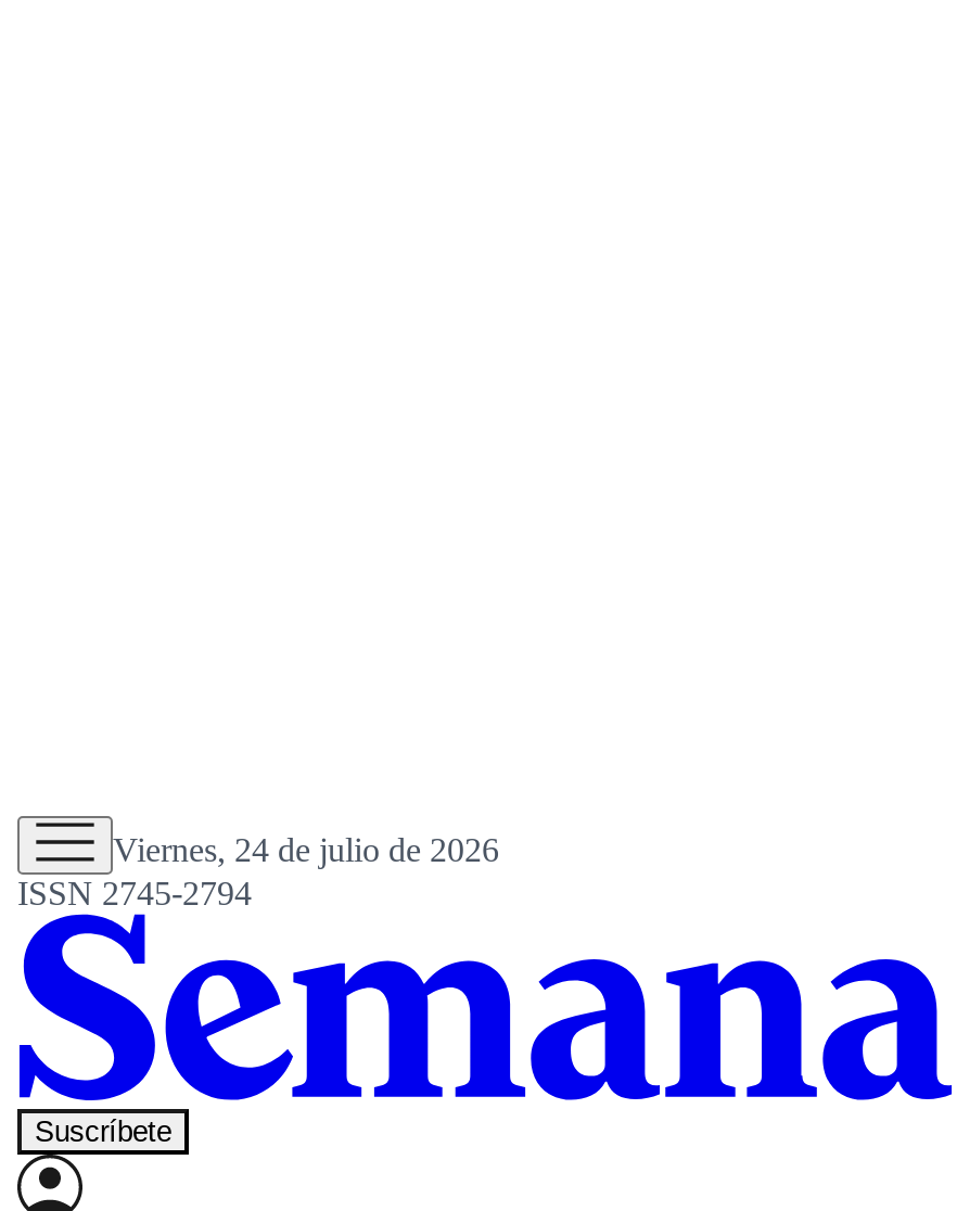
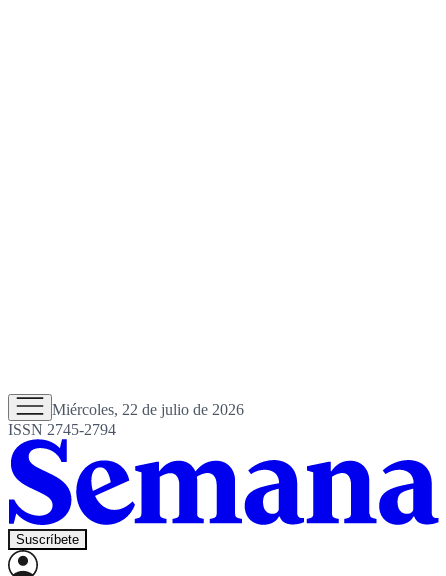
[113,831,499,868] Viernes, 24 de julio de 2026 -> [52,401,244,418] Miércoles, 22 de julio de 2026

